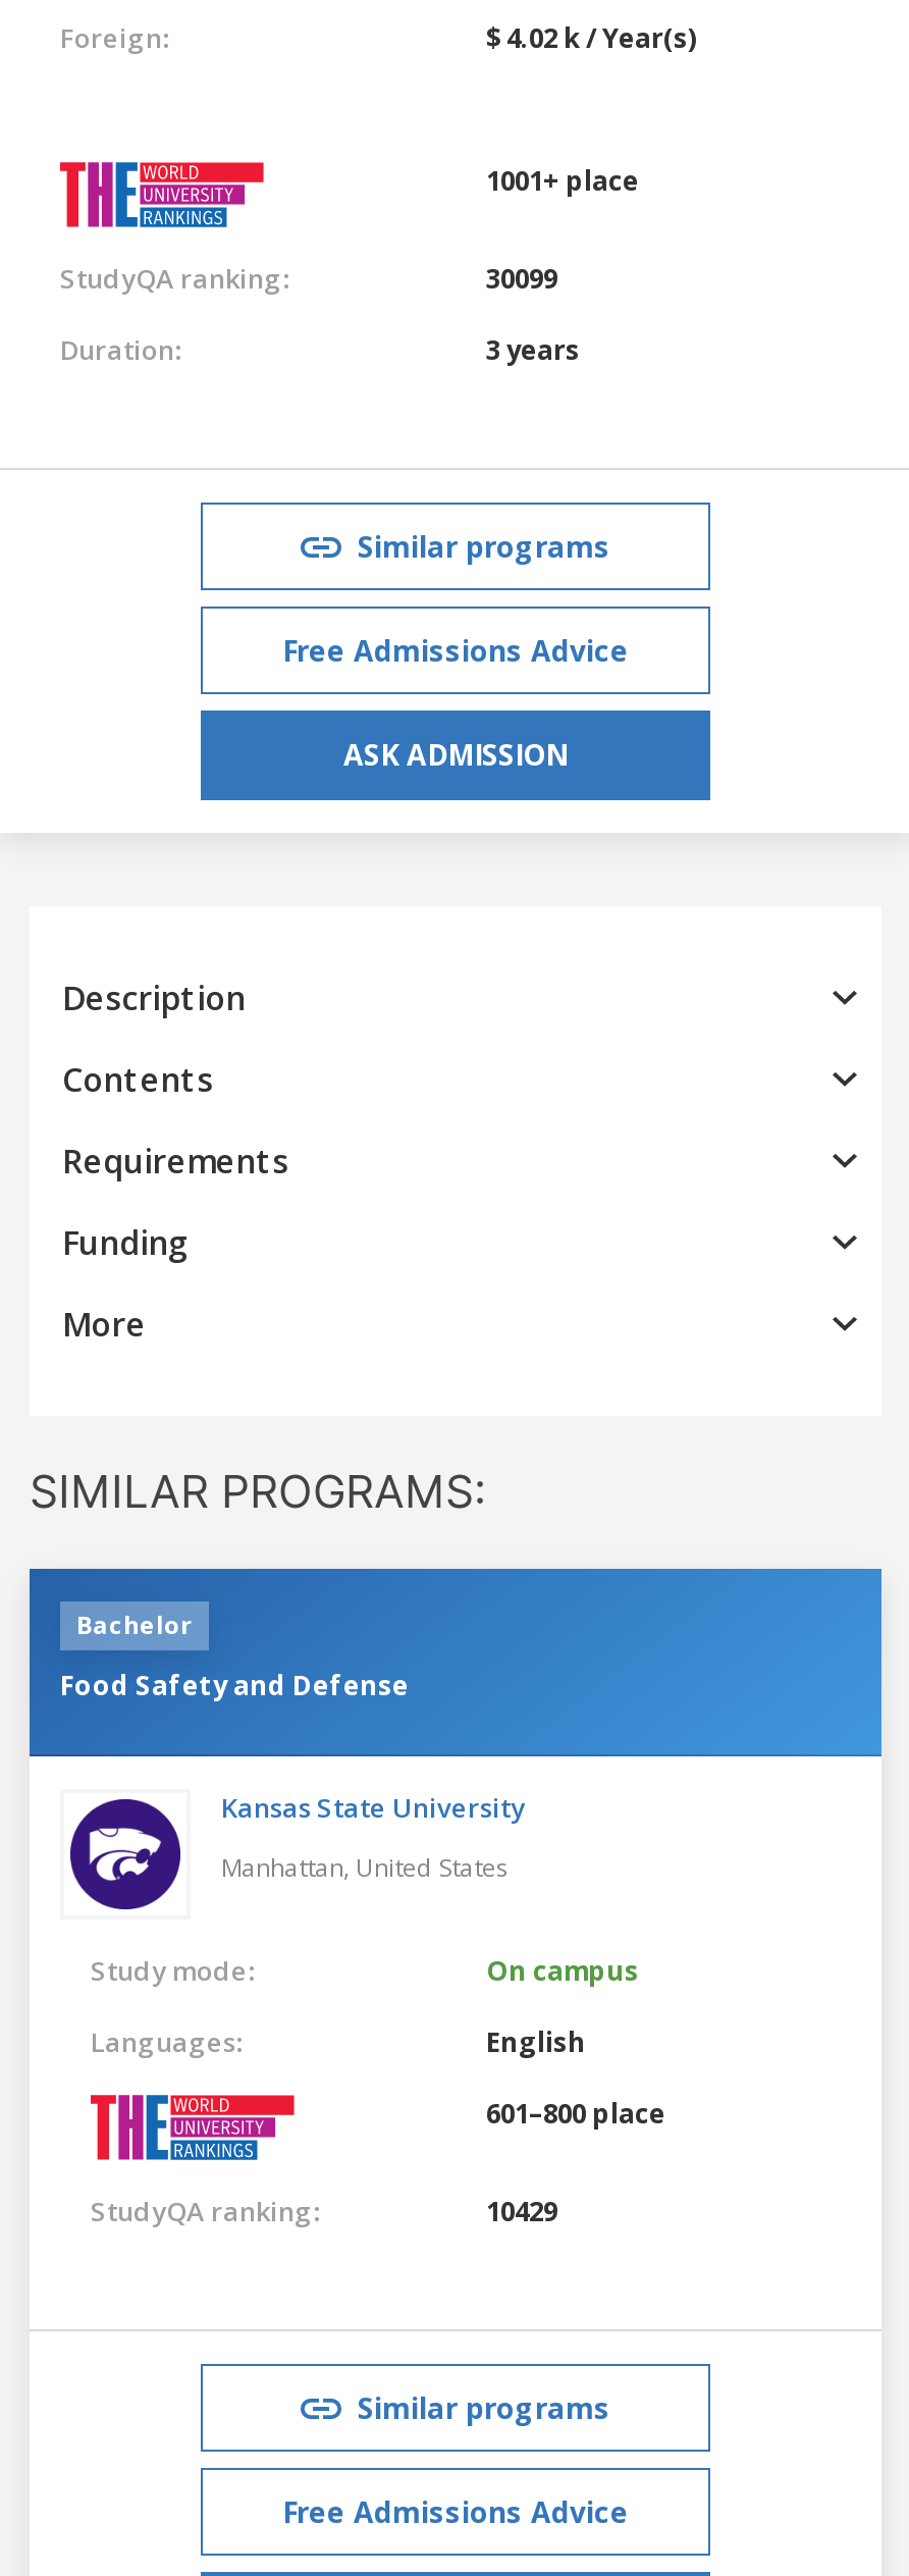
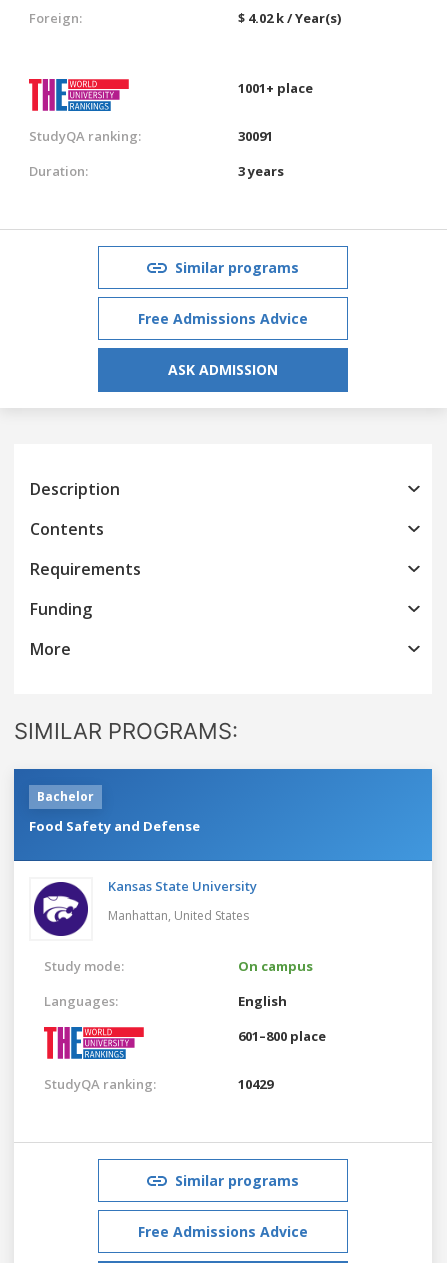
[486,260,557,296] 30099 -> [238,127,273,145] 30091

